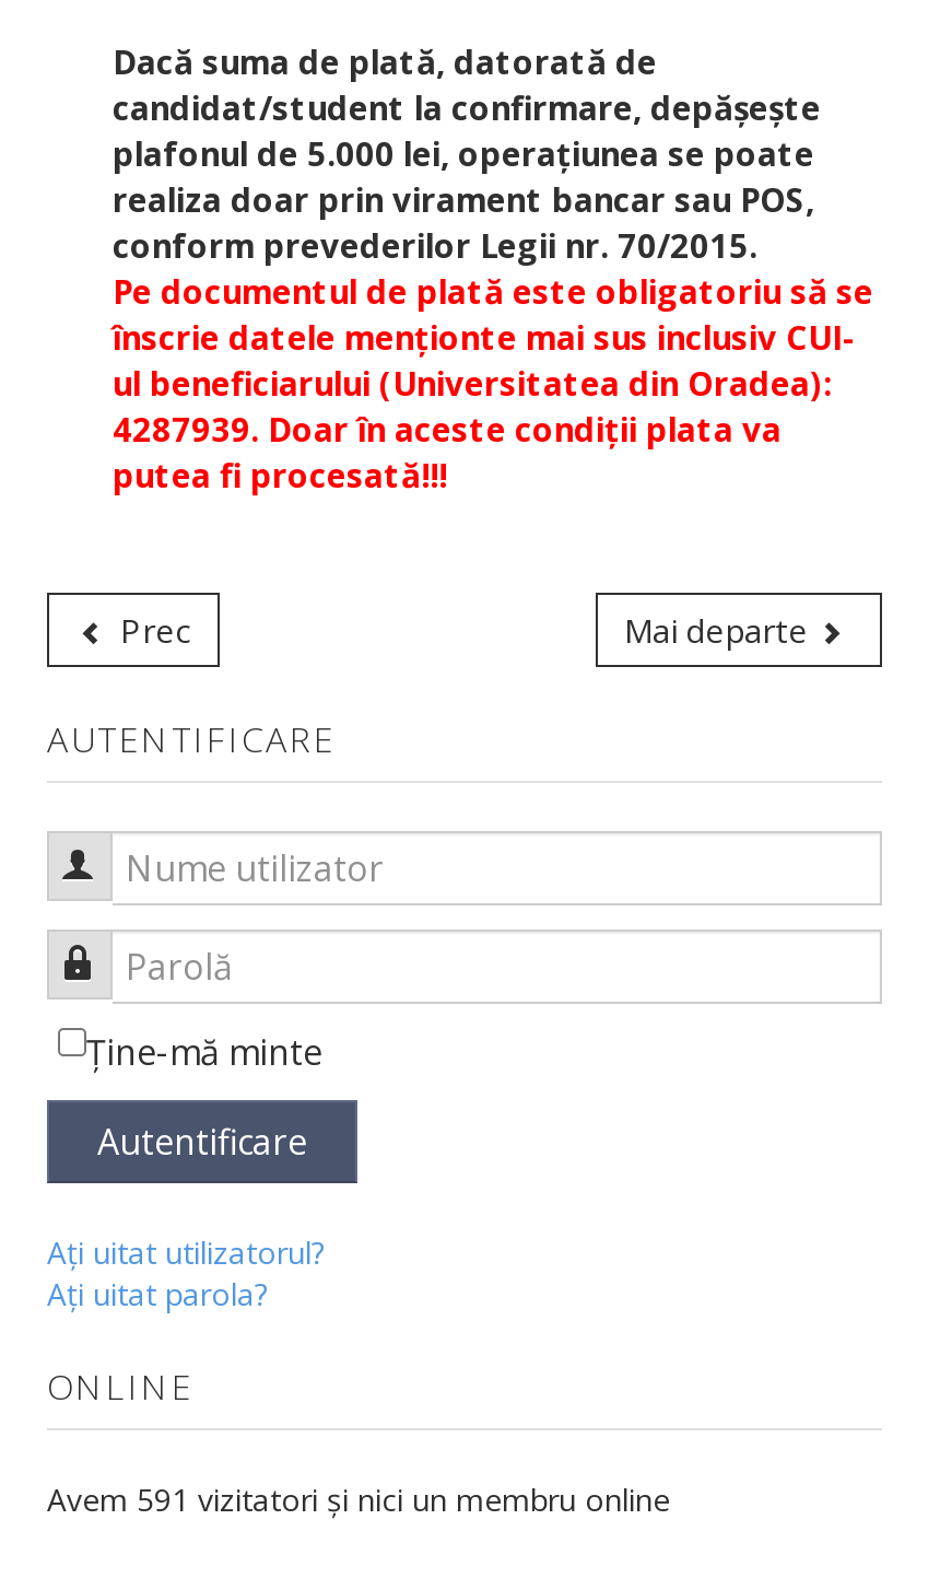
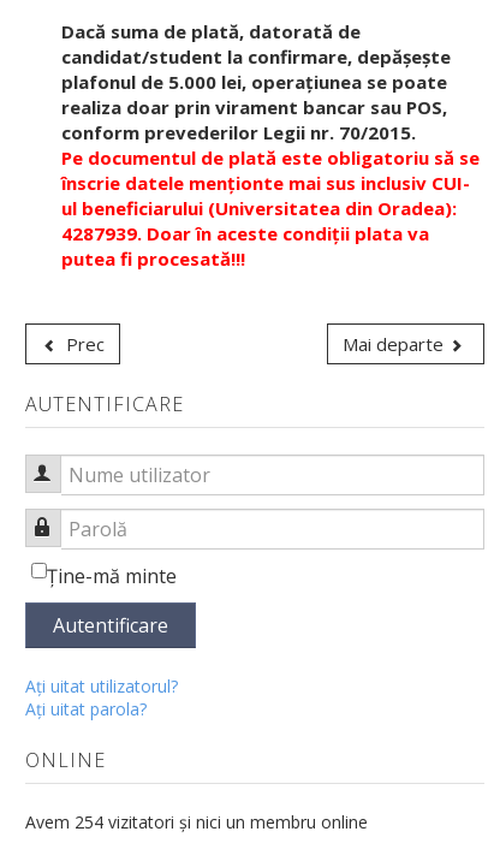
[47,1478,670,1519] Avem 591 vizitatori și nici un membru online -> [25,810,368,833] Avem 254 vizitatori și nici un membru online

